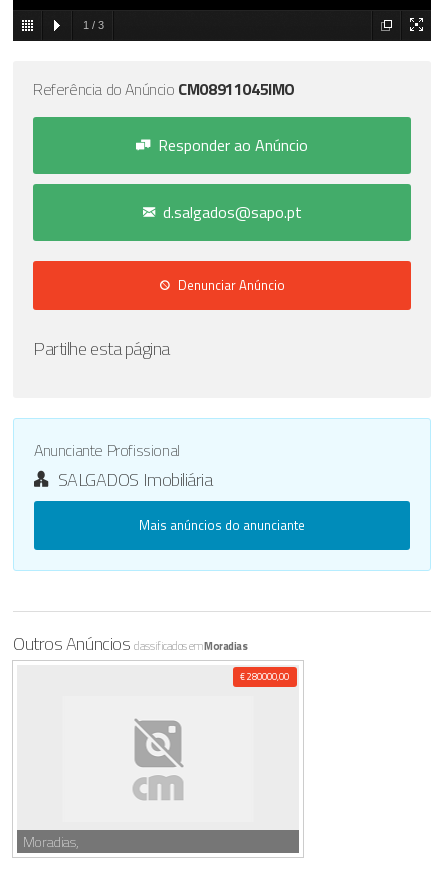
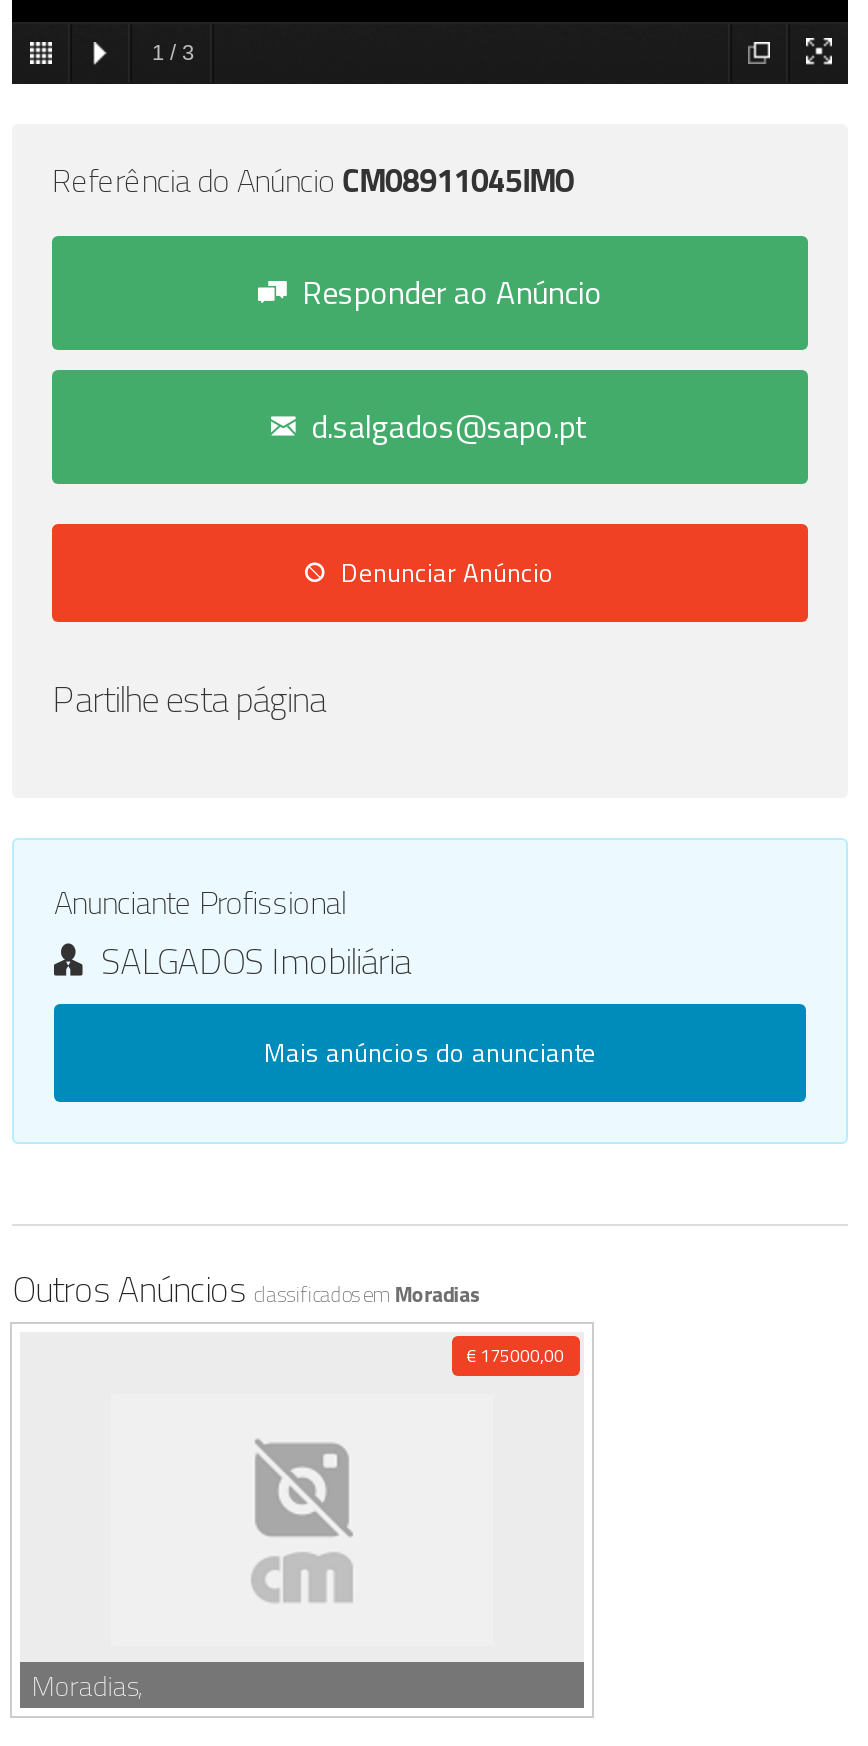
[240,670,289,683] € 280000,00 -> [466,1342,564,1368] € 175000,00

